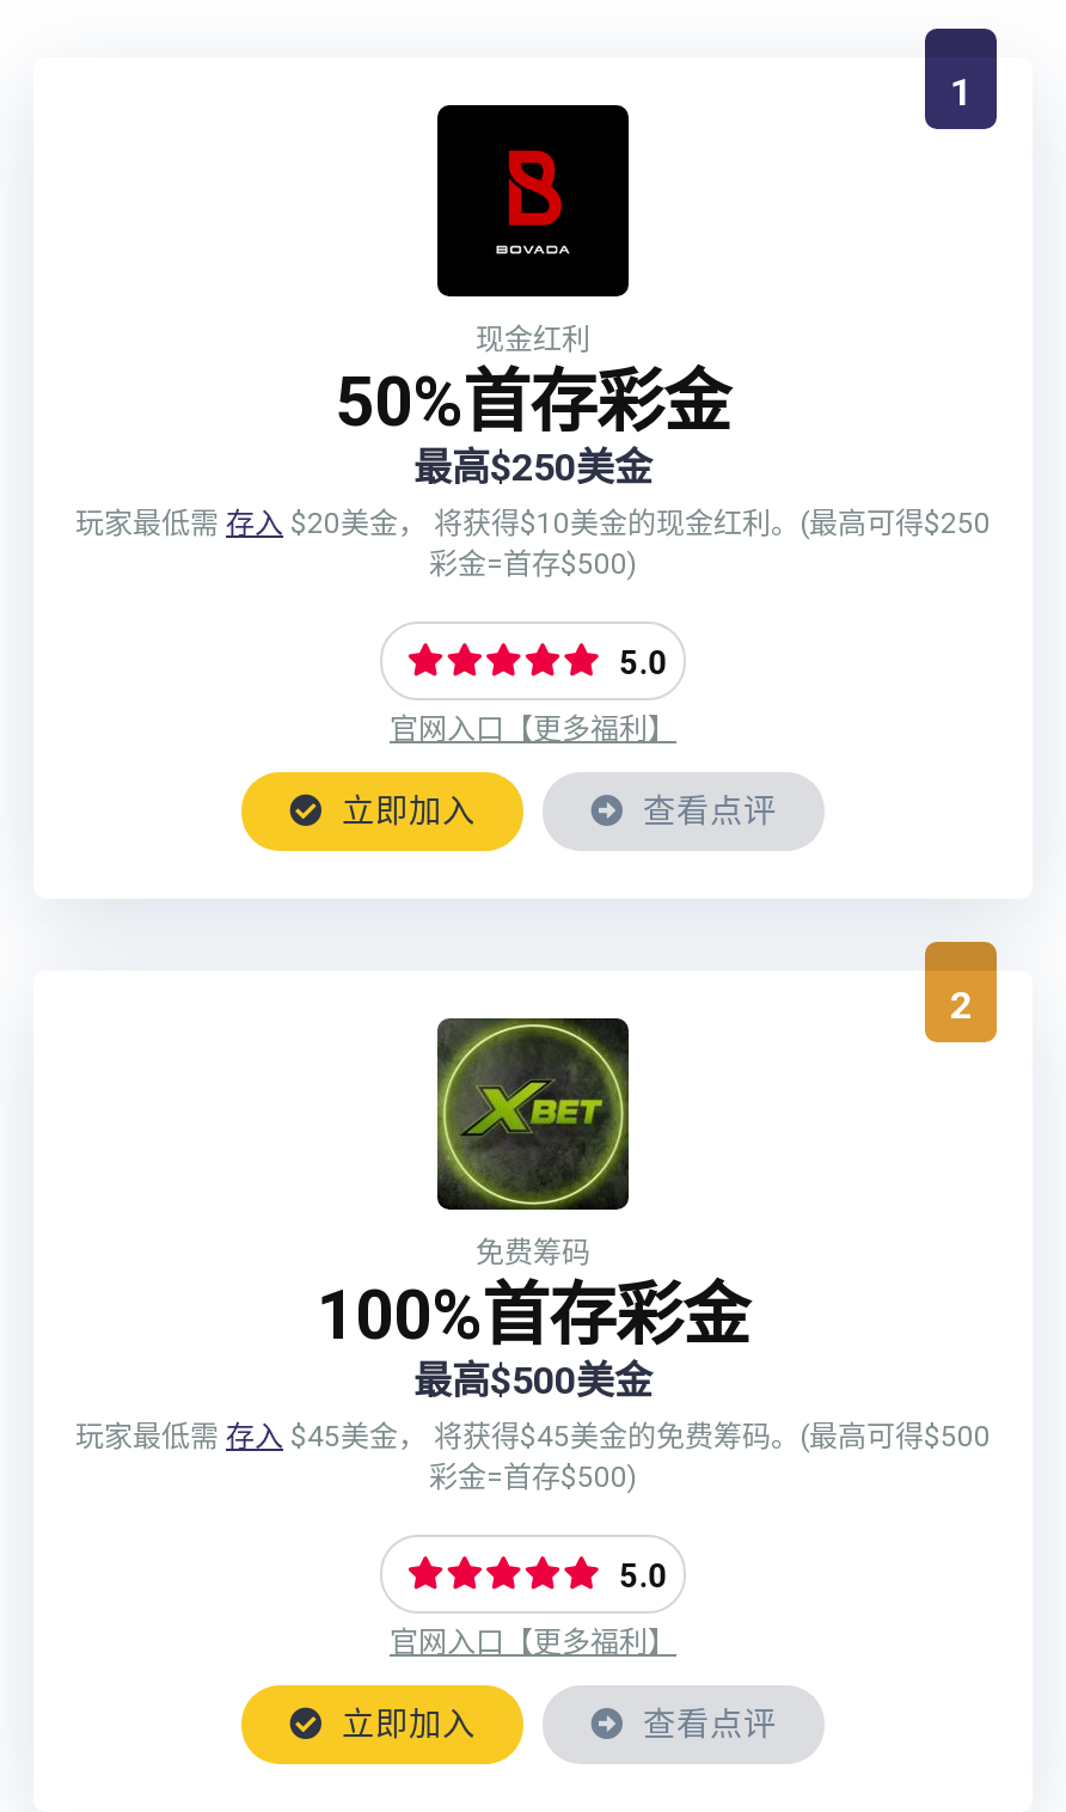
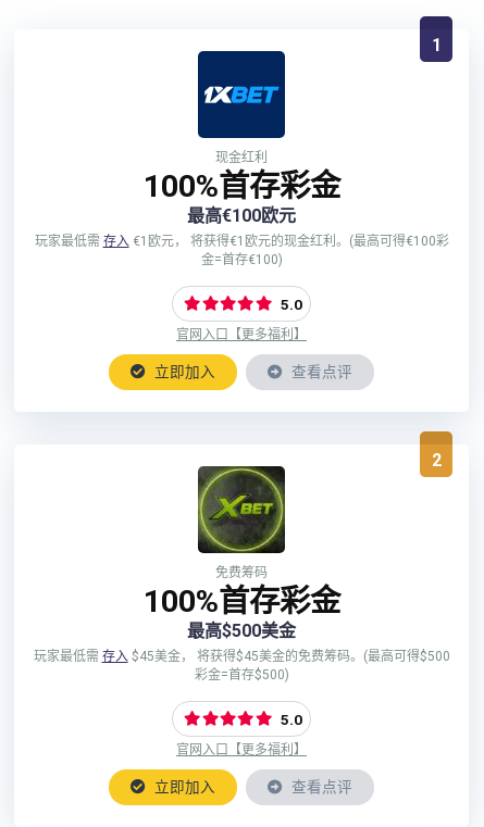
[75,105,991,581] [image] | 50%首存彩金 | 最高$250美金 | 玩家最低需存入$20美金， 将获得$10美金的现金红利。(最高可得$250 | 彩金=首存$500) -> [34,51,449,267] [image] | 100%首存彩金 | 最高€100欧元 | 玩家最低需存入€1欧元， 将获得€1欧元的现金红利。(最高可得€100彩 | 金=首存€100)

